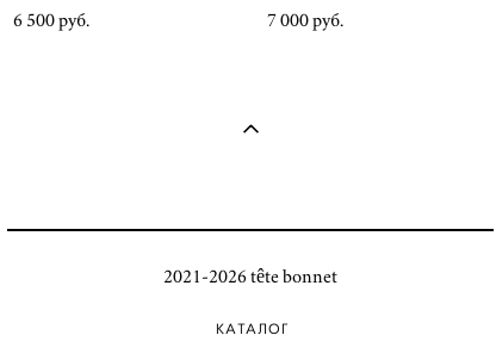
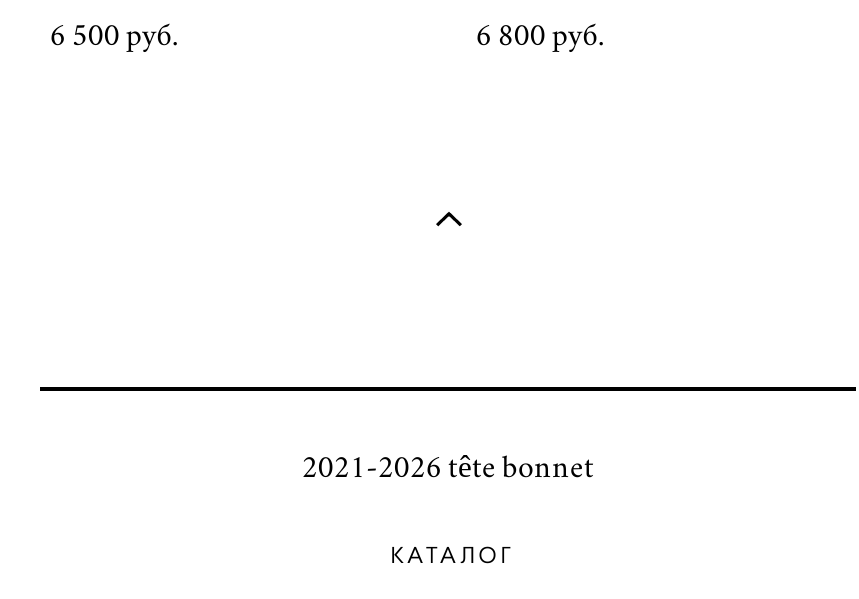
[267,11,343,30] 7 000 pуб. -> [476,19,604,51] 6 800 pуб.

